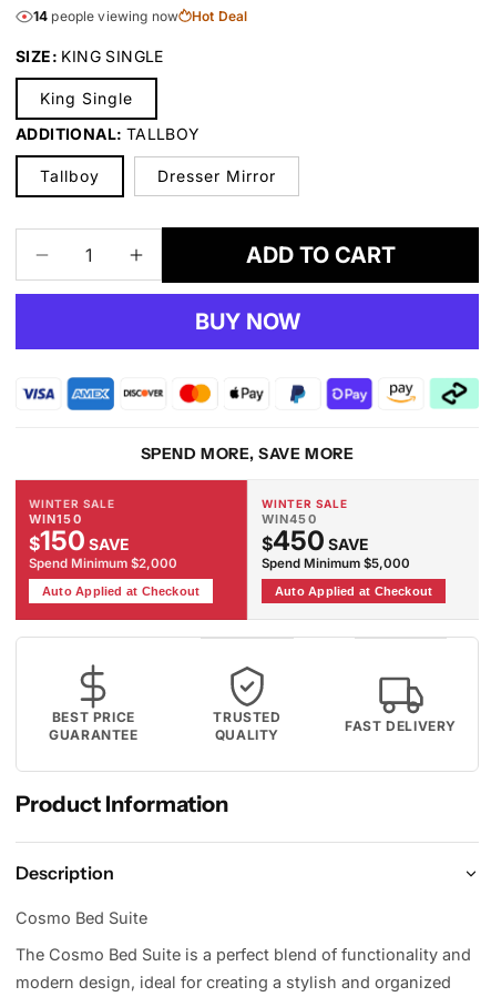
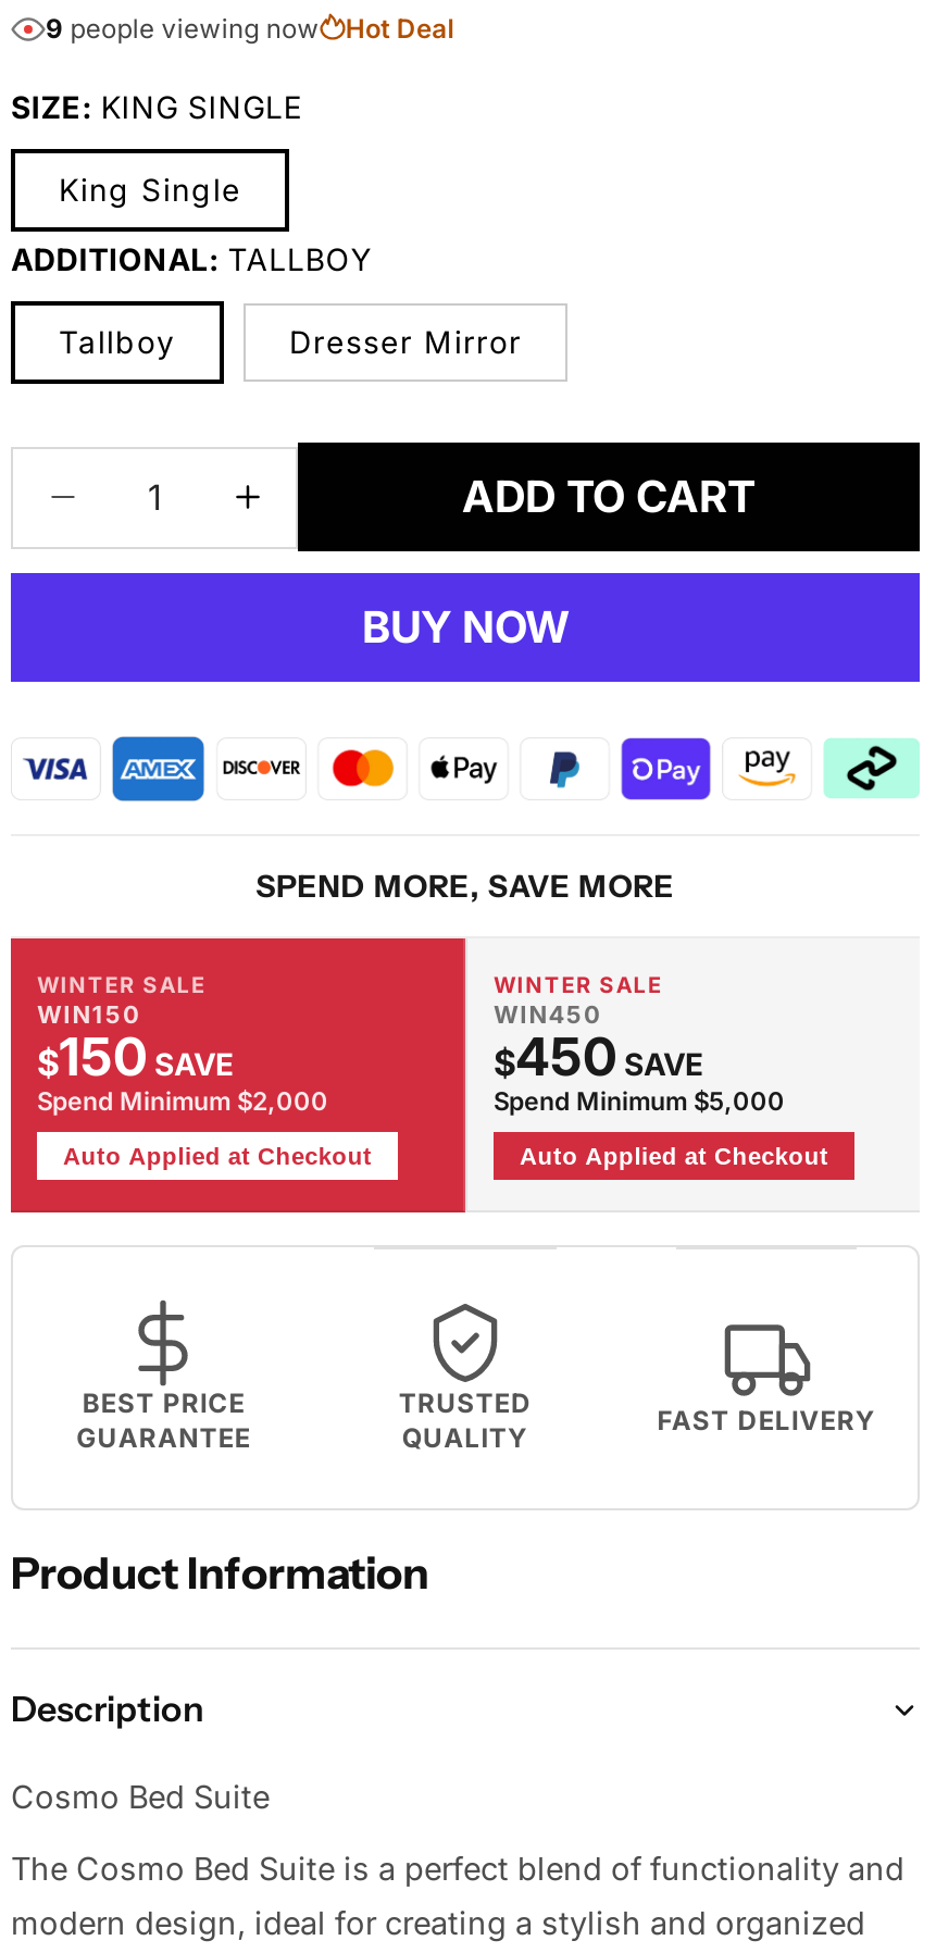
[33,7,178,24] 14 people viewing now -> [46,12,319,45] 9 people viewing now

